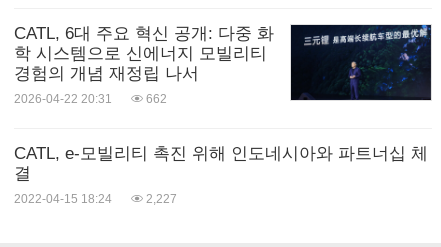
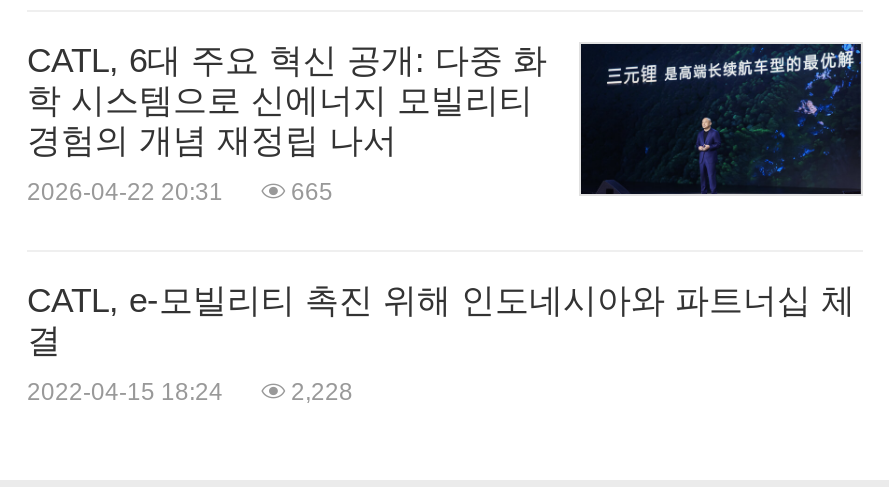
[143,92,167,106] 662 -> [285,178,333,206] 665
[143,192,177,206] 2,227 -> [285,378,353,406] 2,228

